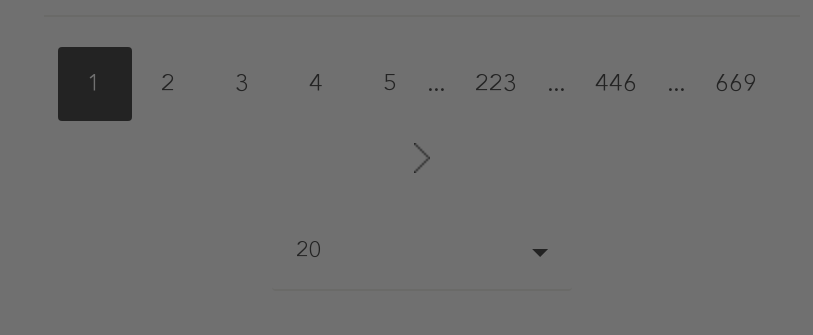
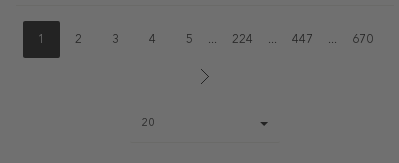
[475,69,517,97] 223 -> [231,32,252,46] 224
[595,69,637,97] 446 -> [291,32,312,46] 447
[715,69,757,97] 669 -> [351,32,372,46] 670

